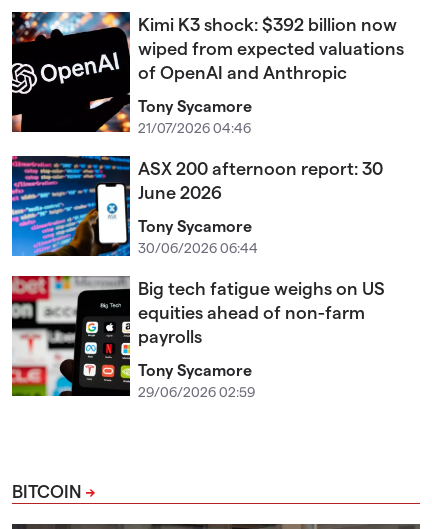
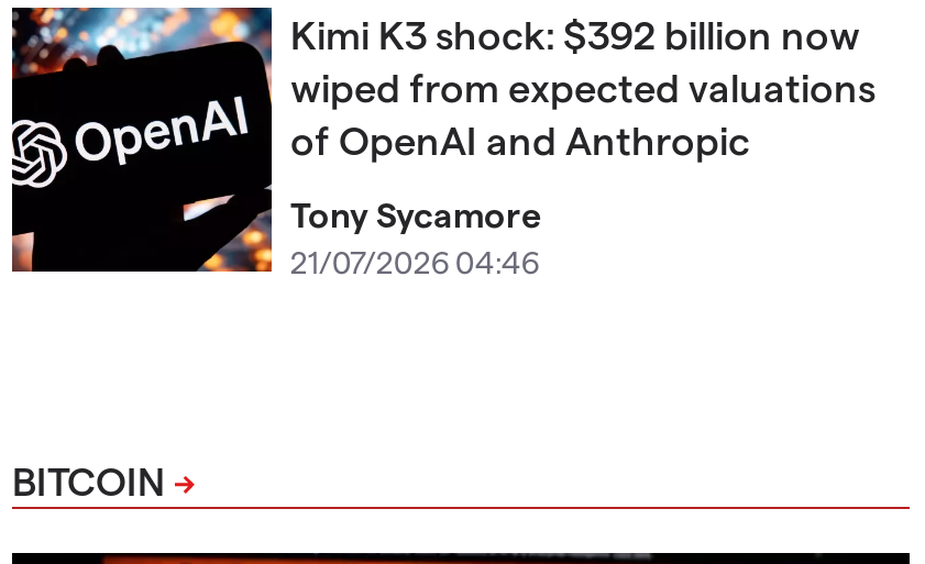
[11,155,385,400] [image] | ASX 200 afternoon report: 30 | June 2026 | Tony Sycamore | 30/06/2026 06:44 | Big tech fatigue weighs on US | equities ahead of non-farm | payrolls | Tony Sycamore | 29/06/2026 02:59 -> none
[11,275,124,397] [image] -> none

